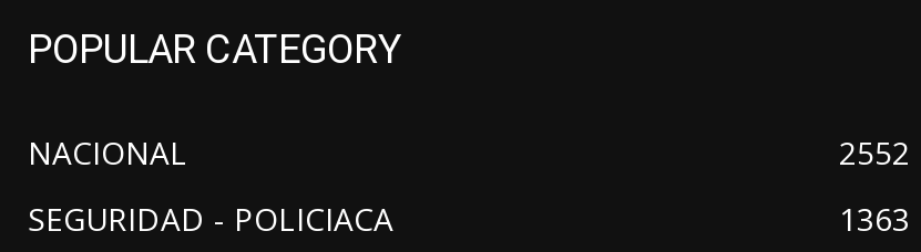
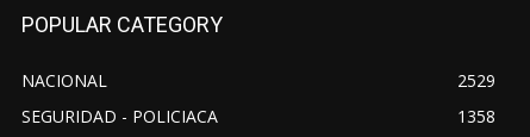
[839,131,910,173] 2552 -> [457,69,495,91] 2529
[839,197,910,239] 1363 -> [457,104,495,127] 1358

